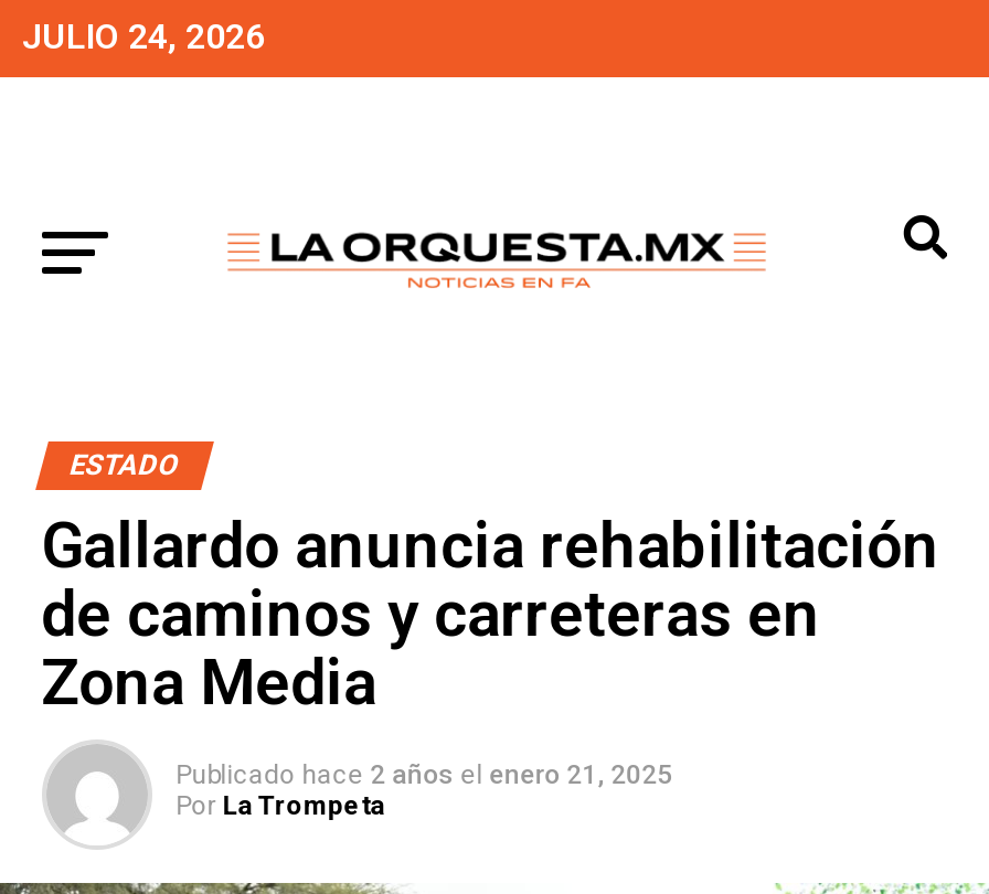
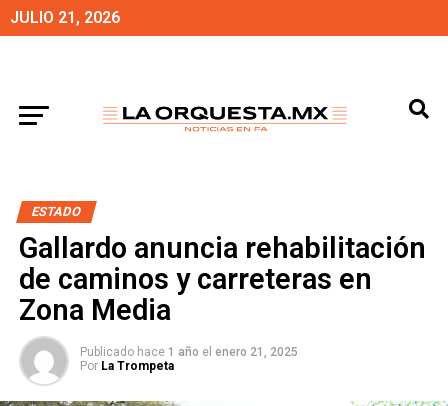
[22,15,265,57] JULIO 24, 2026 -> [10,8,120,27] JULIO 21, 2026
[176,759,673,790] Publicado hace 2 años el enero 21, 2025 -> [80,345,298,359] Publicado hace 1 año el enero 21, 2025

